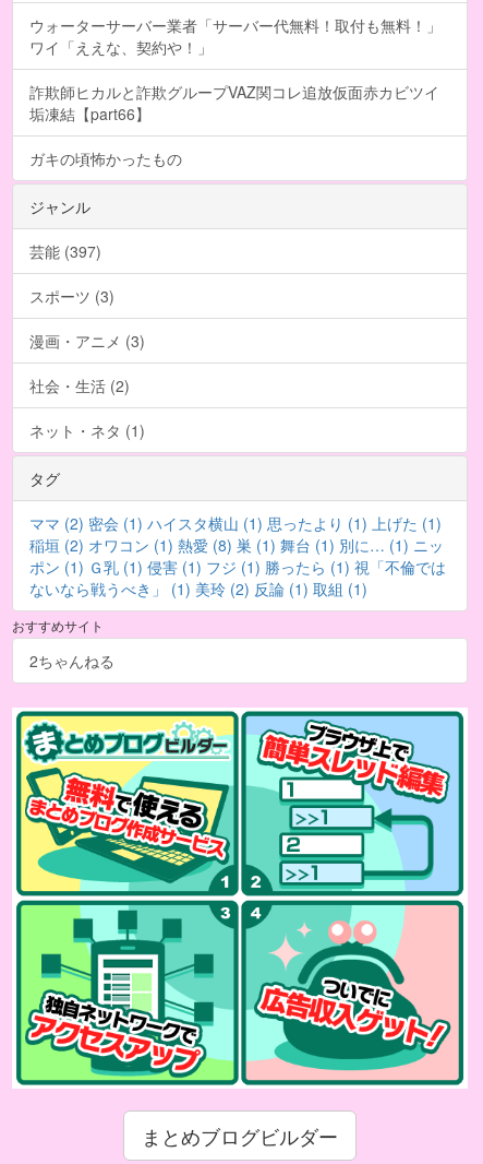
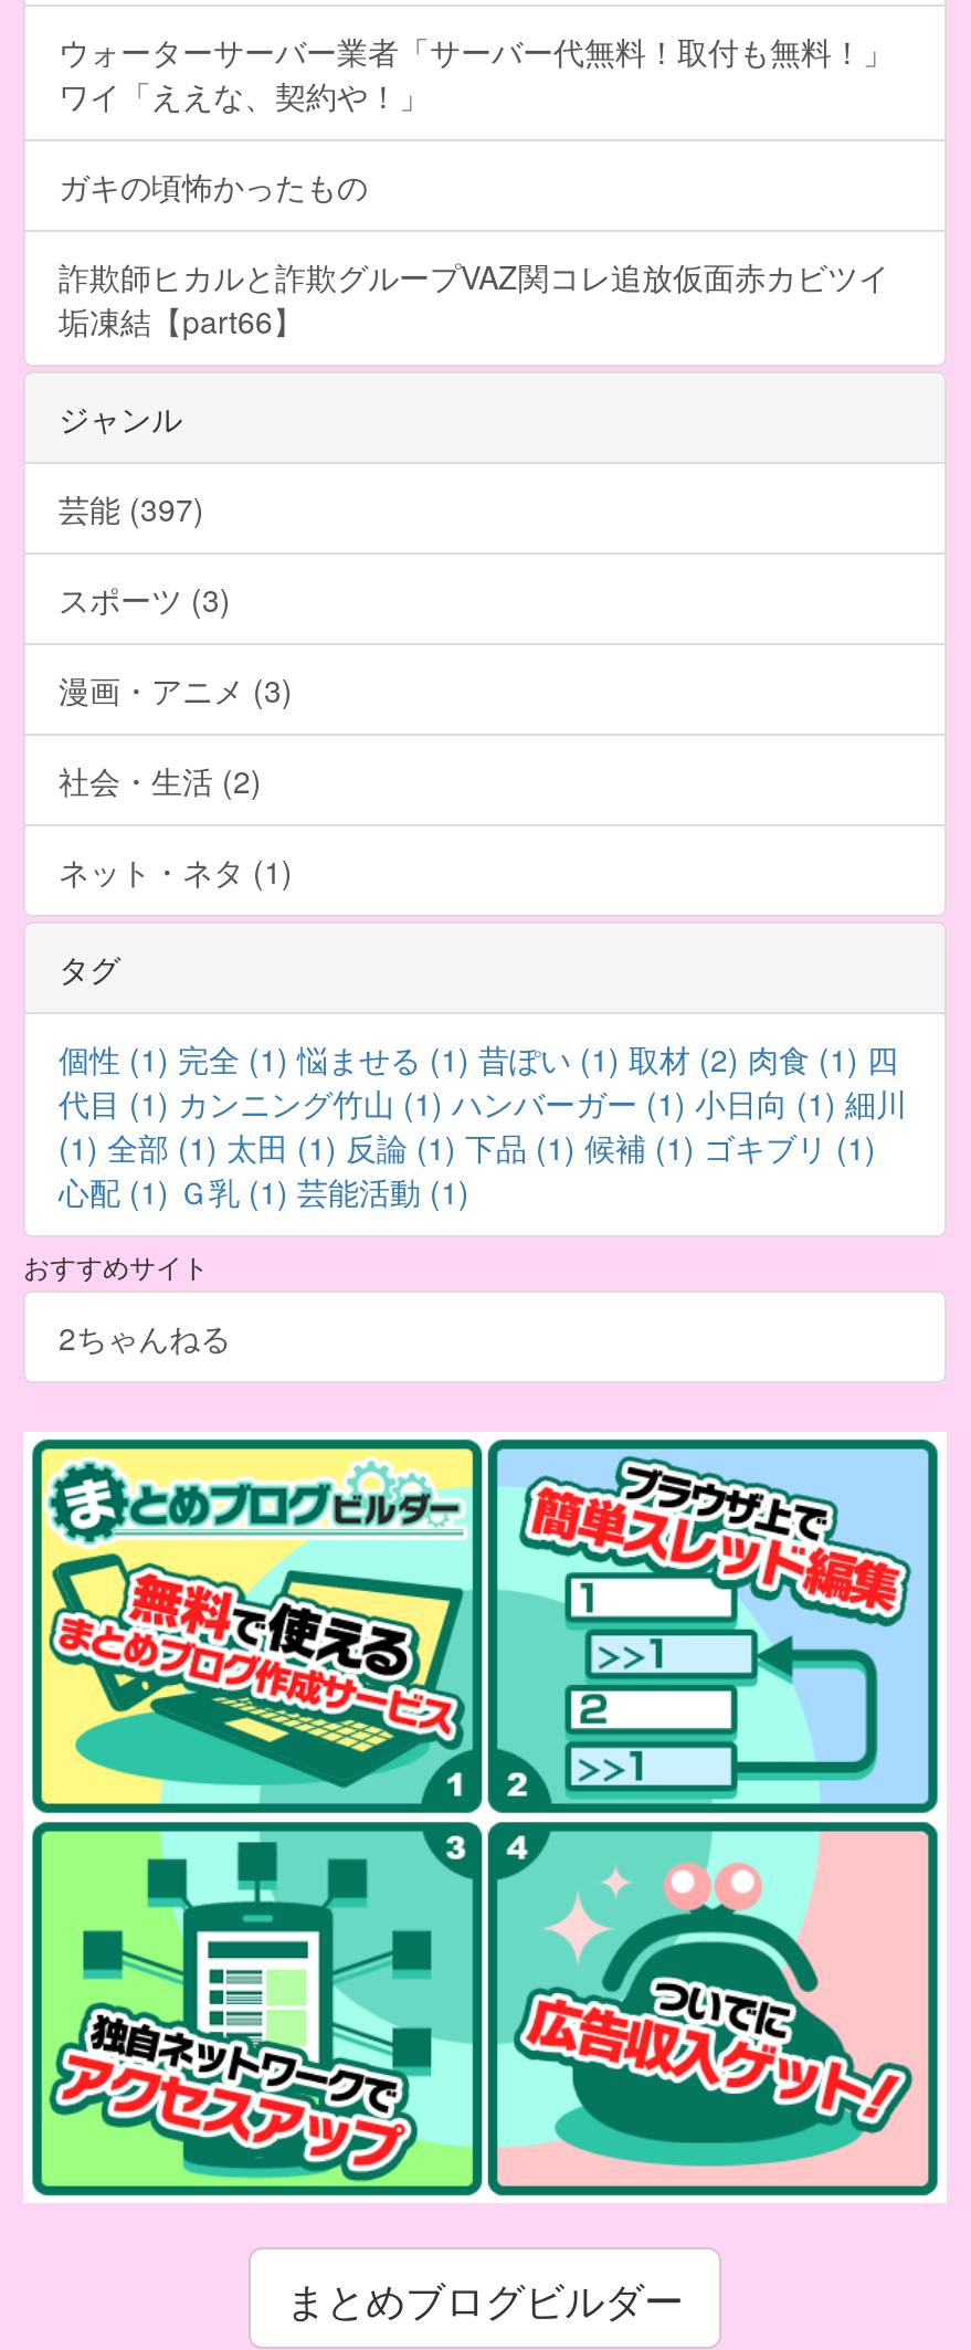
moved [29,81,439,125] -> [59,255,889,343]: 詐欺師ヒカルと詐欺グループVAZ関コレ追放仮面赤カビツイ | 垢凍結【part66】
moved [29,148,182,169] -> [59,164,368,208]: ガキの頃怖かったもの
[29,512,446,600] ママ (2) 密会 (1) ハイスタ横山 (1) 思ったより (1) 上げた (1) | 稲垣 (2) オワコン (1) 熱愛 (8) 巣 (1) 舞台 (1) 別に… (1) ニッ | ポン (1) Ｇ乳 (1) 侵害 (1) フジ (1) 勝ったら (1) 視「不倫では | ないなら戦うべき」 (1) 美玲 (2) 反論 (1) 取組 (1) -> [59,1037,907,1214] 個性 (1) 完全 (1) 悩ませる (1) 昔ぽい (1) 取材 (2) 肉食 (1) 四 | 代目 (1) カンニング竹山 (1) ハンバーガー (1) 小日向 (1) 細川 | (1) 全部 (1) 太田 (1) 反論 (1) 下品 (1) 候補 (1) ゴキブリ (1) | 心配 (1) Ｇ乳 (1) 芸能活動 (1)

